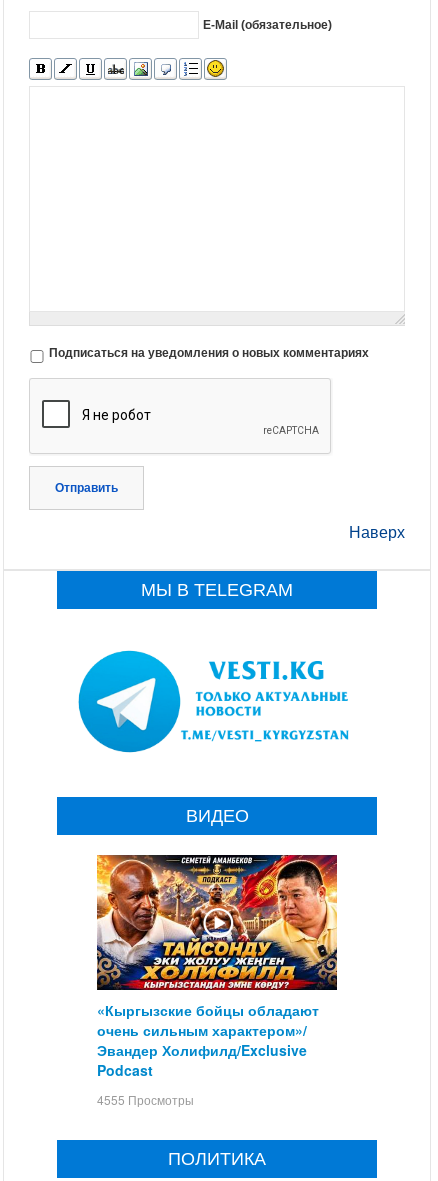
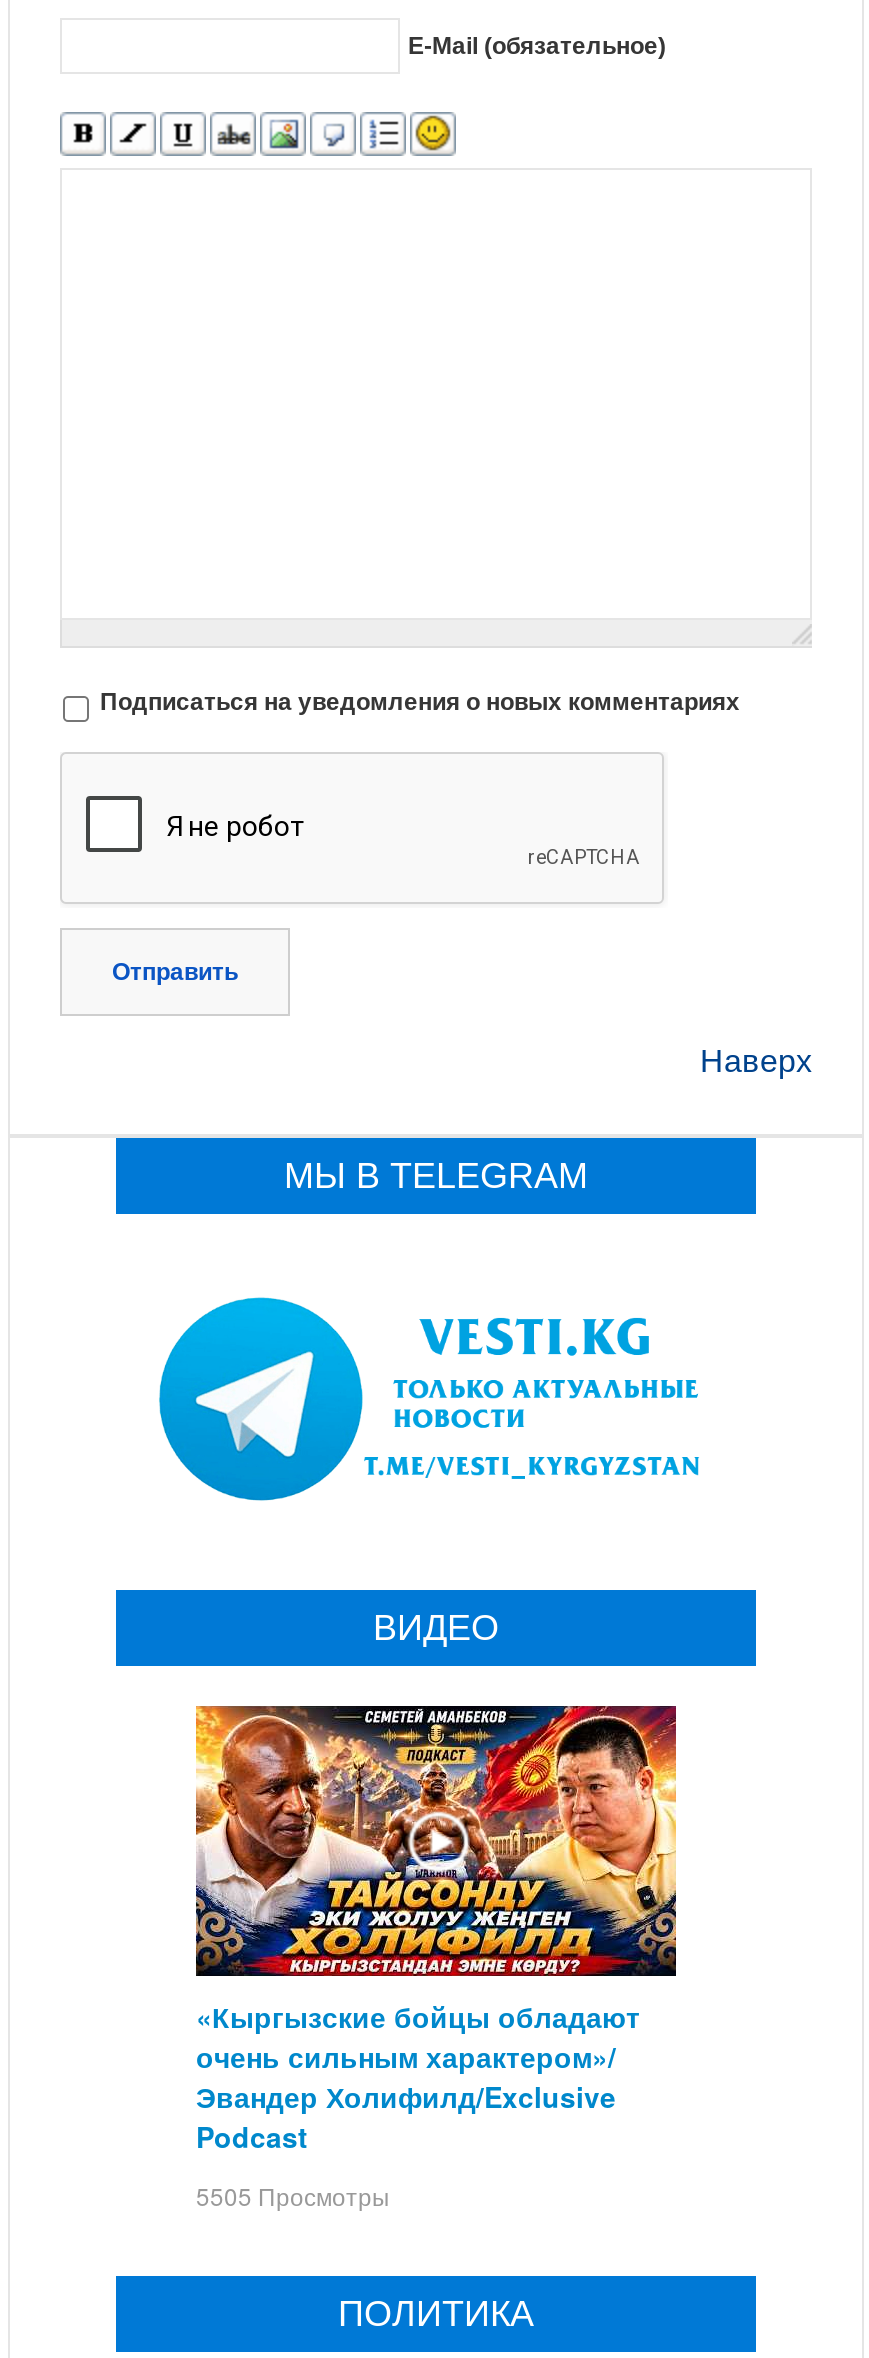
[97,1091,194,1108] 4555 Просмотры -> [196,2178,390,2212] 5505 Просмотры

